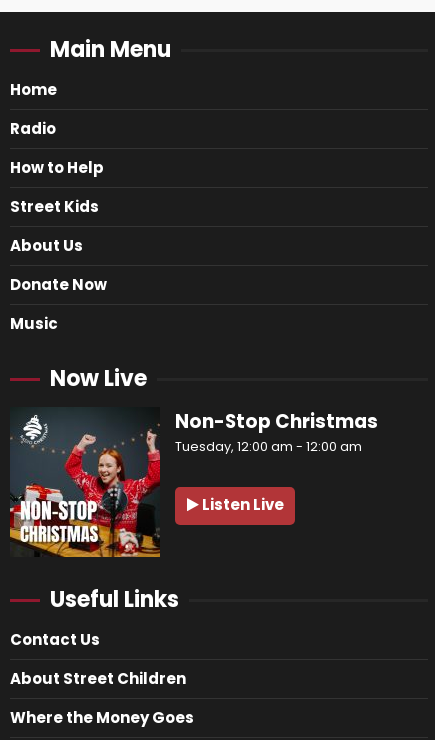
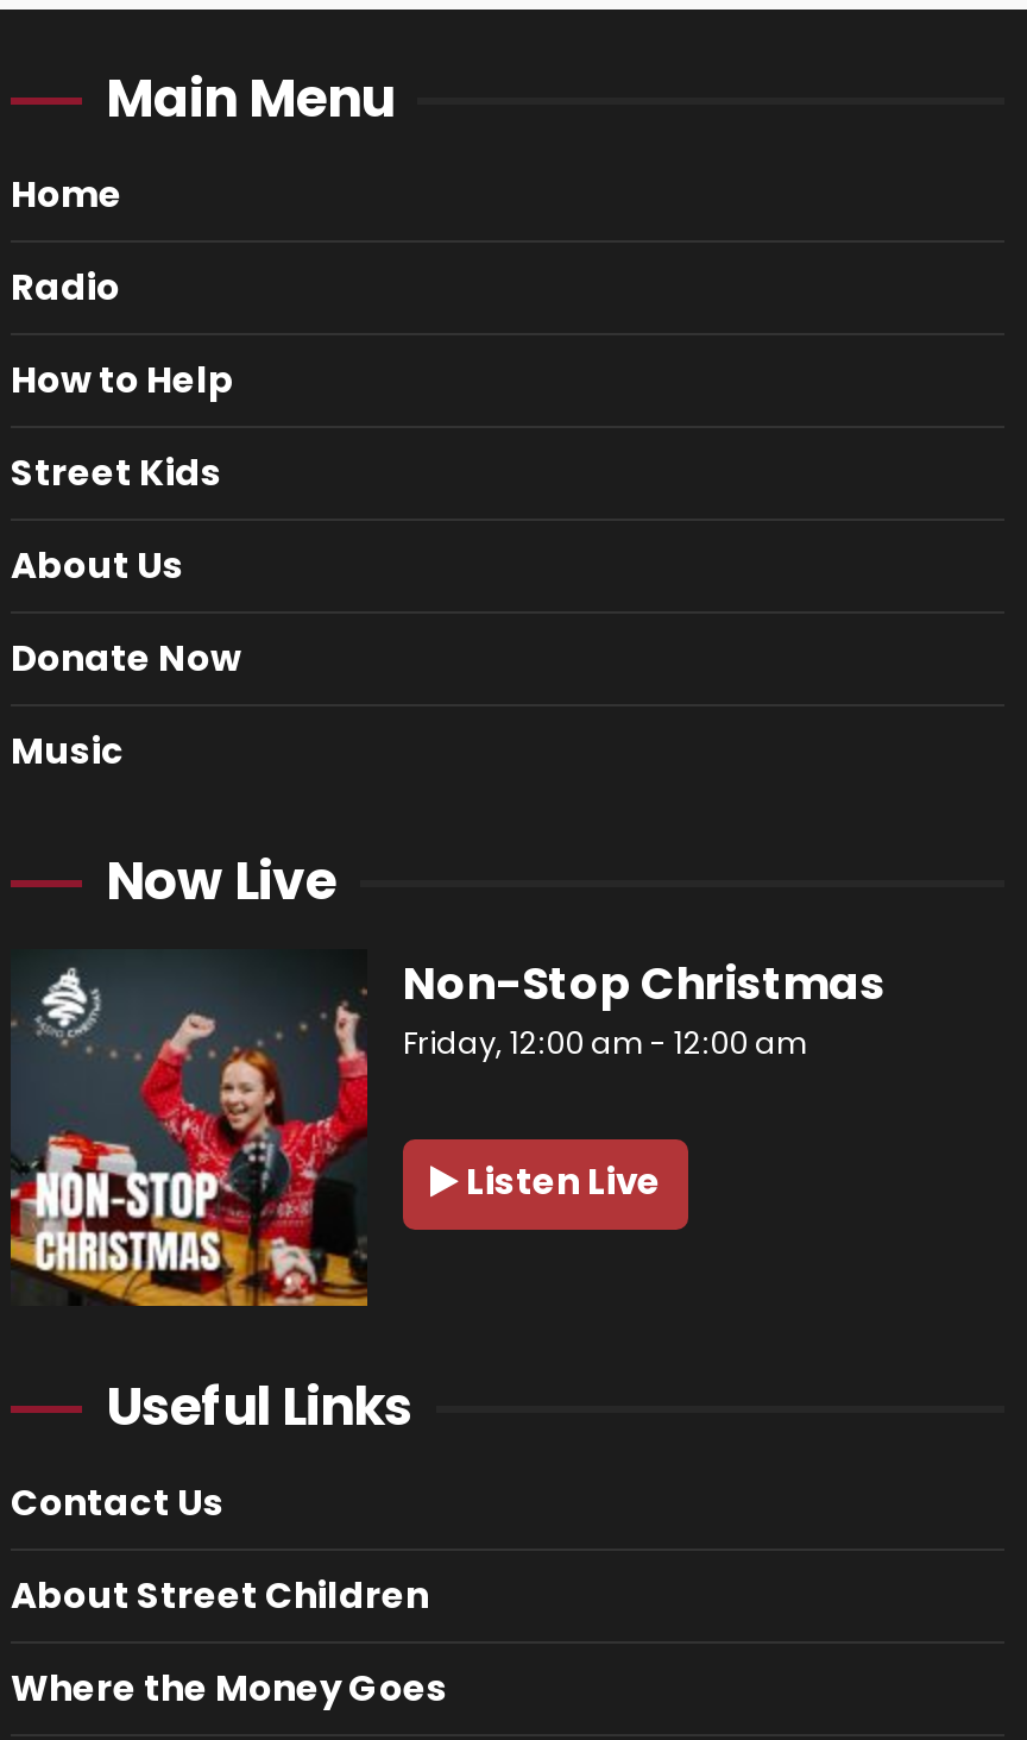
[175,438,362,455] Tuesday, 12:00 am - 12:00 am -> [403,1023,807,1063] Friday, 12:00 am - 12:00 am

